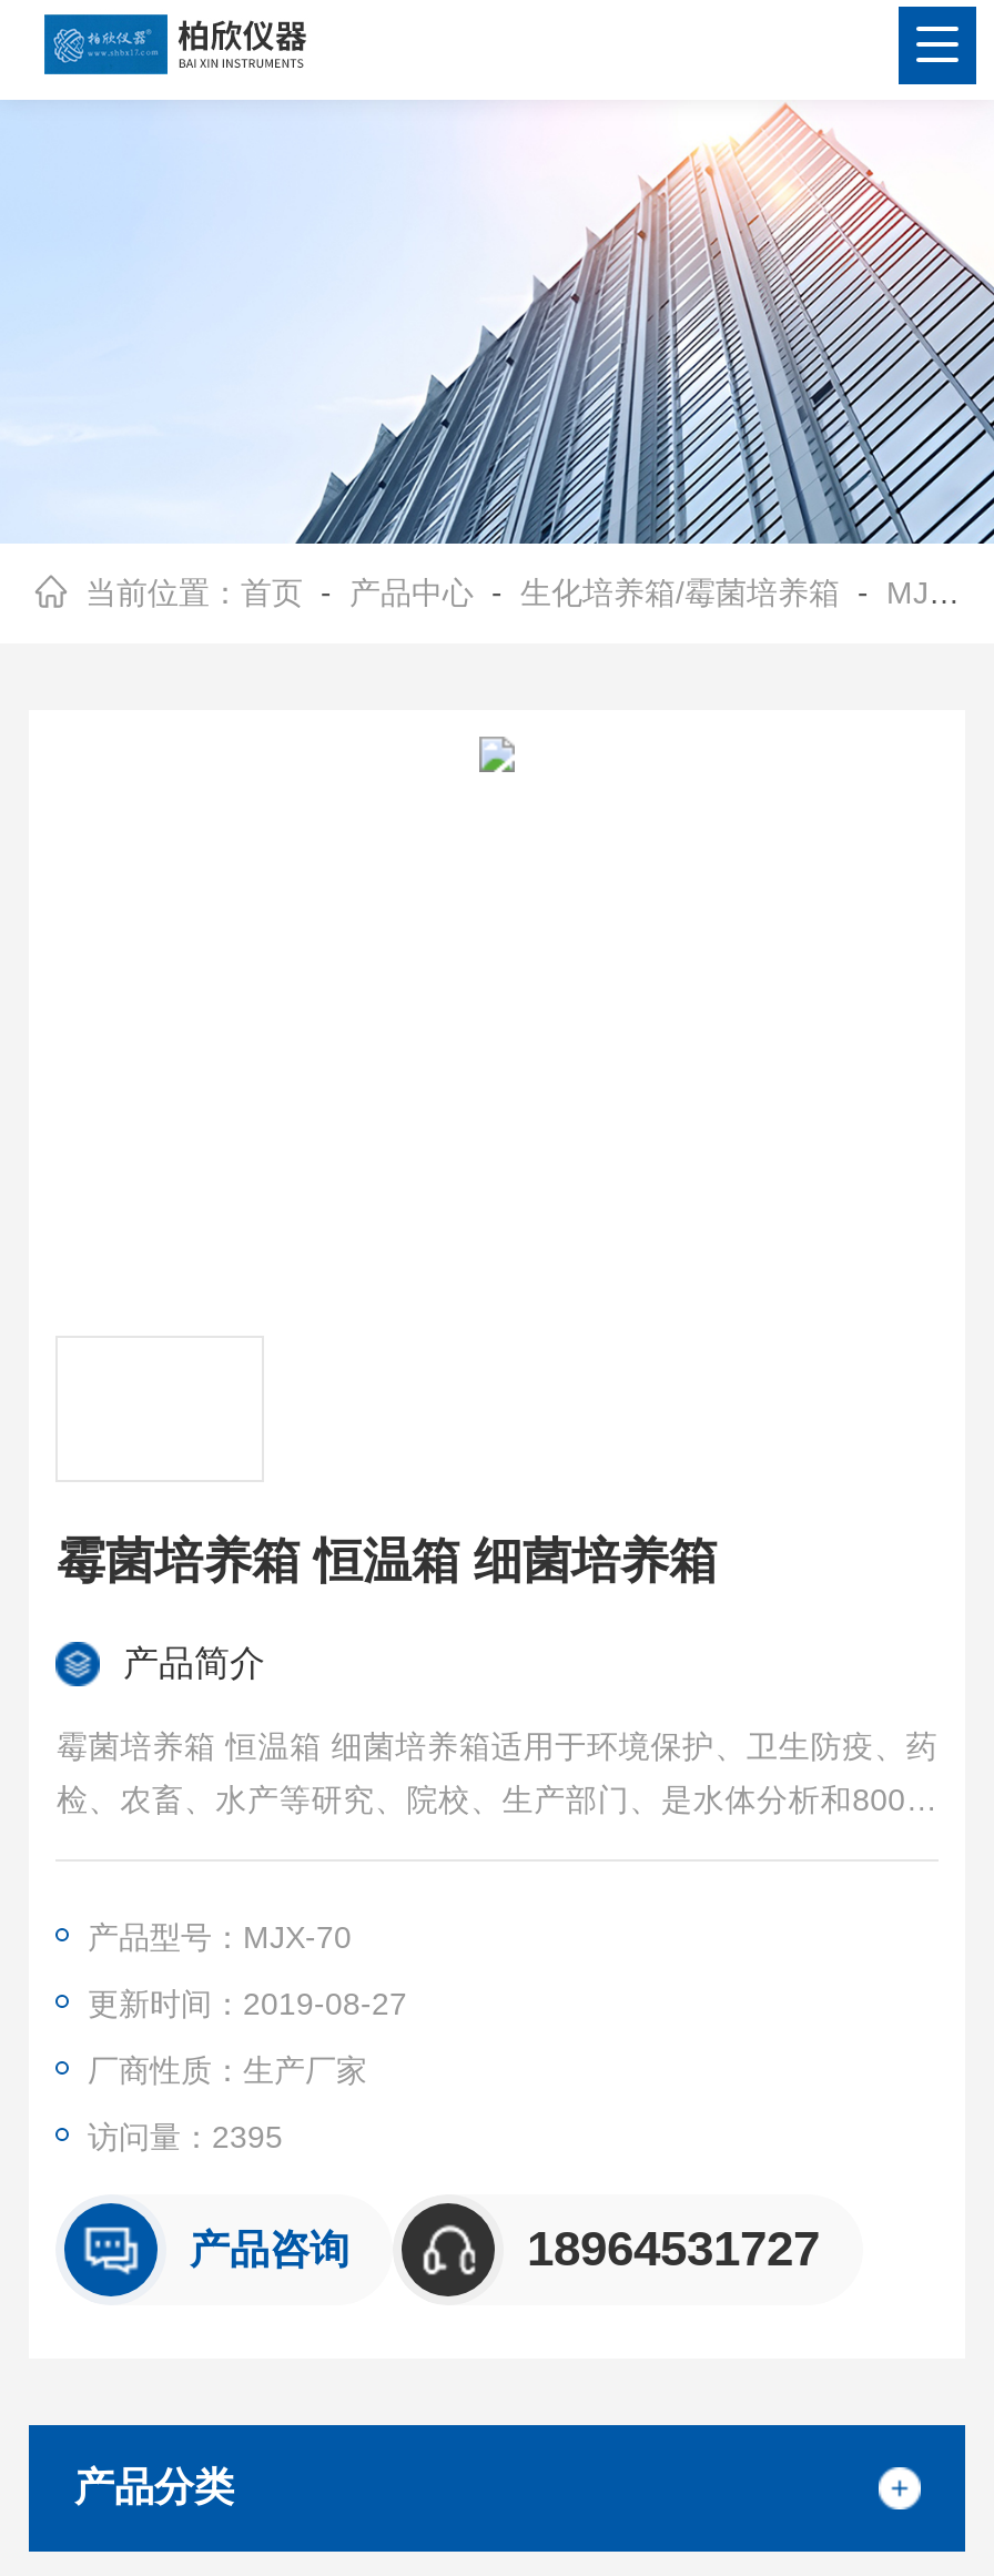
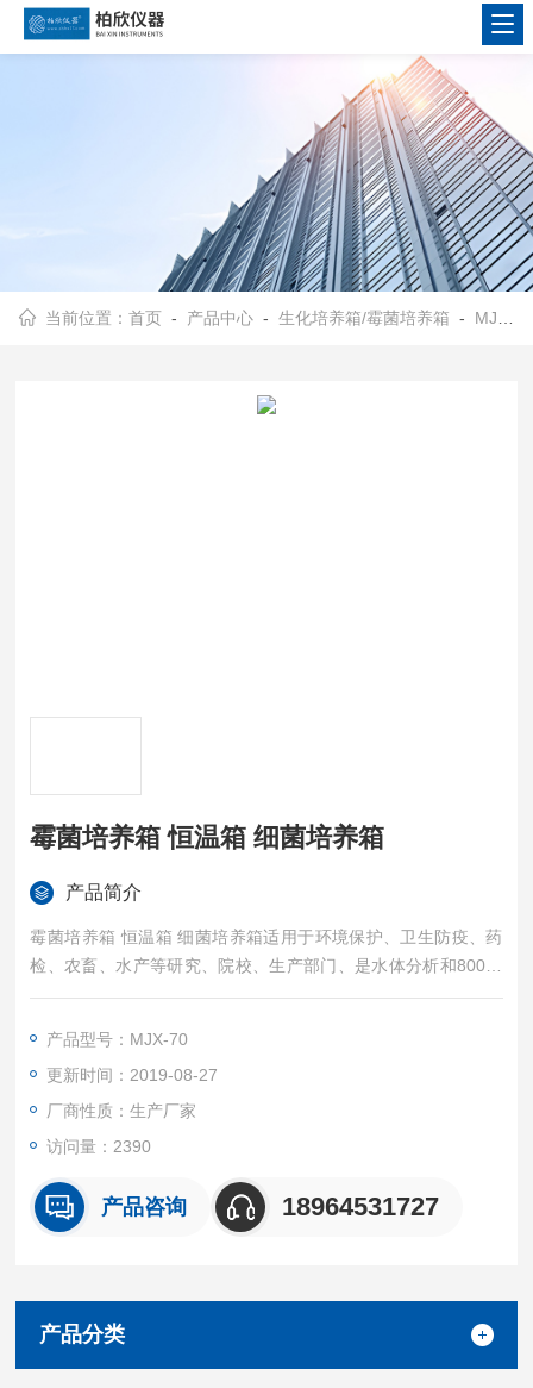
[87,2119,283,2154] 访问量：2395 -> [47,1137,152,1156] 访问量：2390

